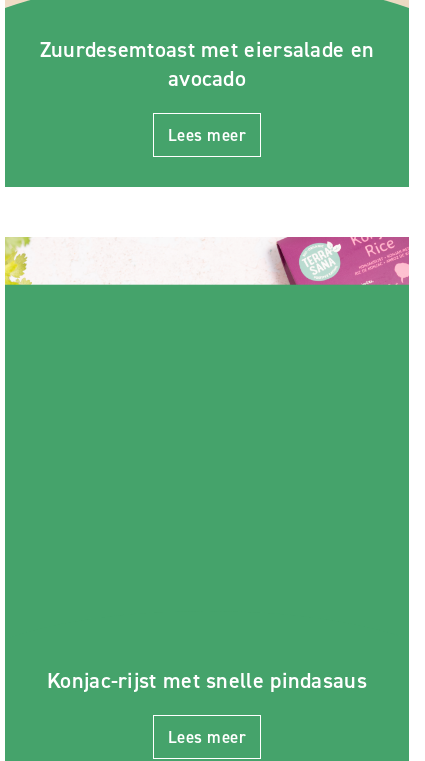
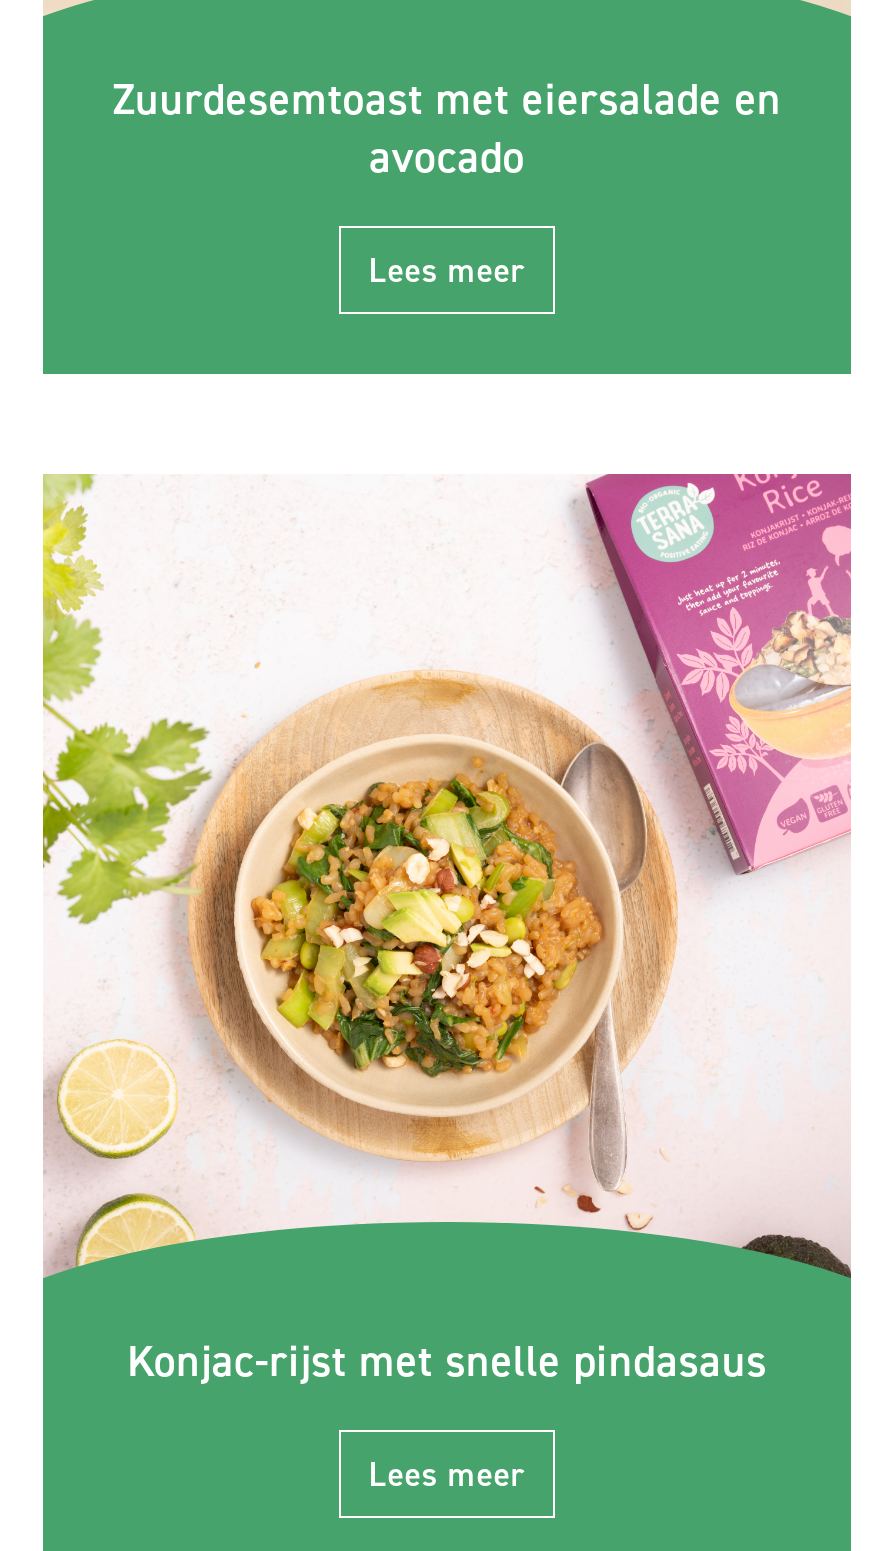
none -> [41,568,853,1278] [image]

